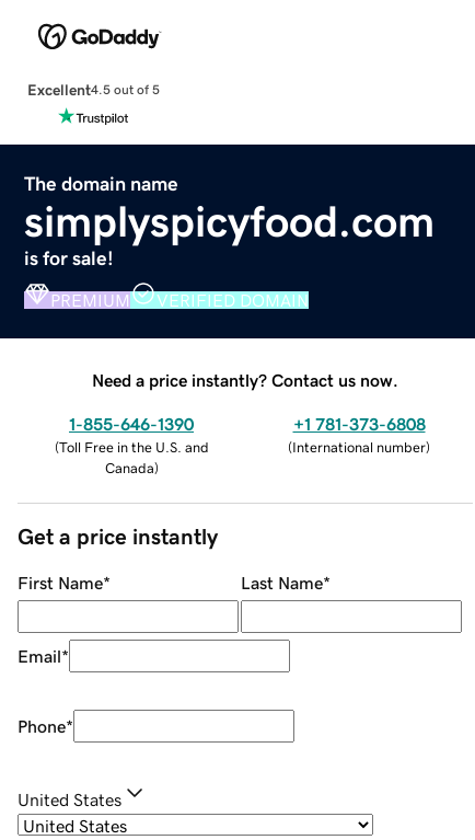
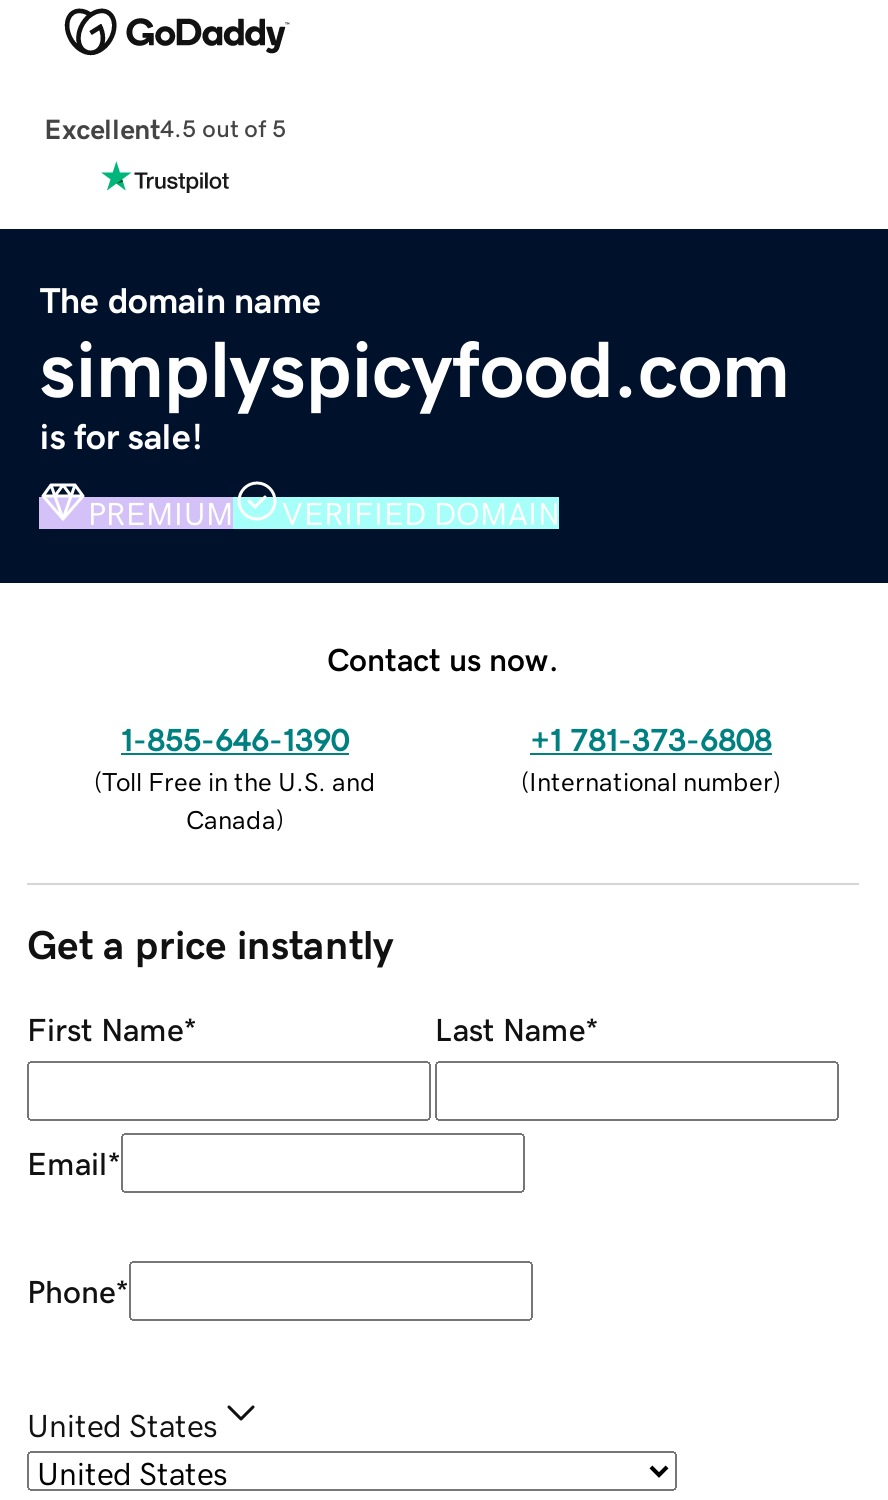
[92,371,398,388] Need a price instantly? Contact us now. -> [327,642,559,674] Contact us now.

